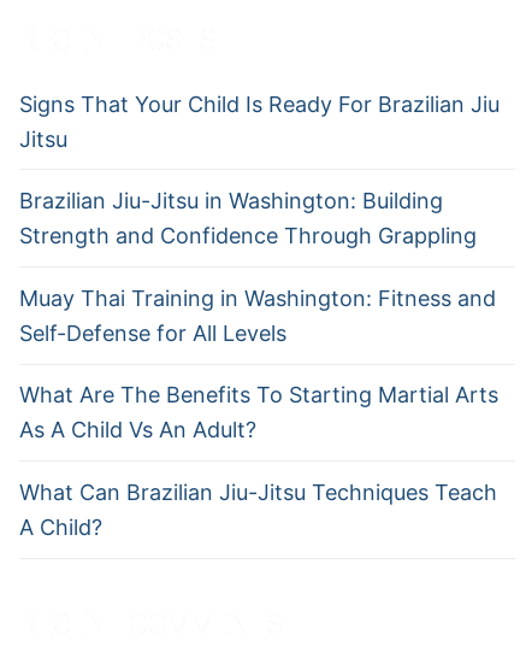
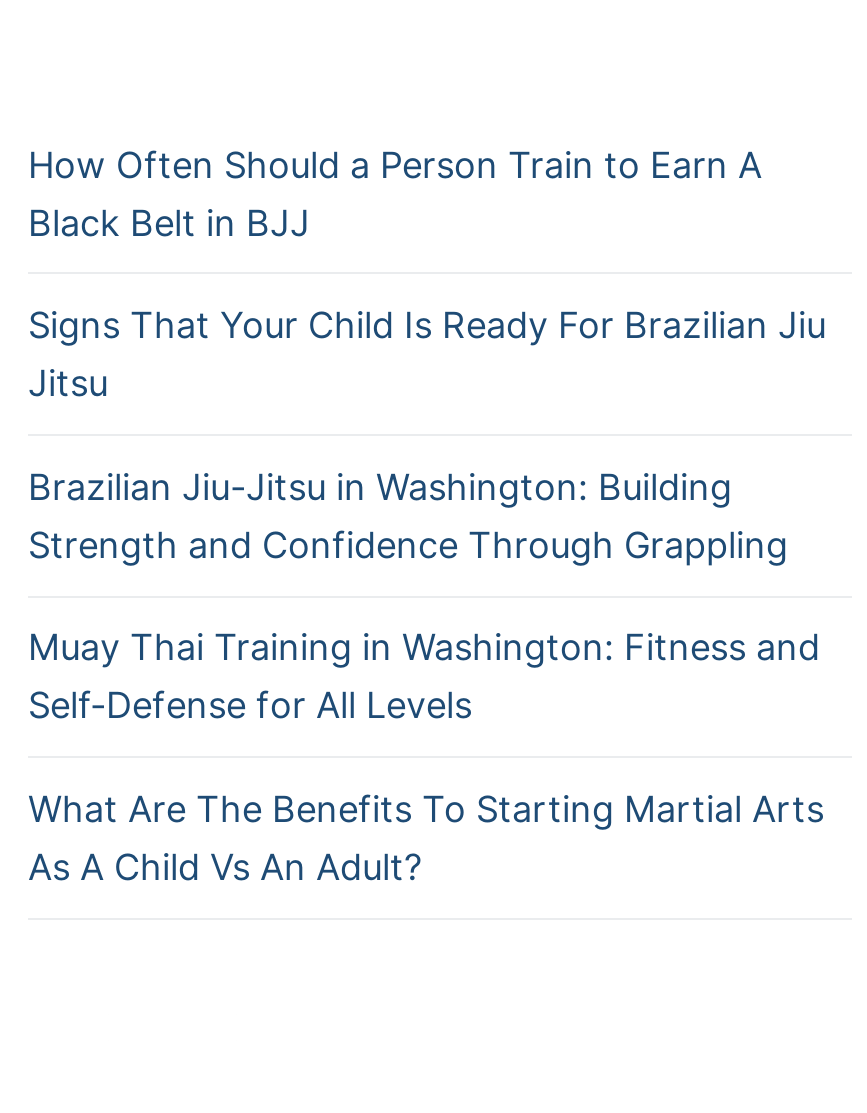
none -> [28,143,762,243] How Often Should a Person Train to Earn A | Black Belt in BJJ
moved [19,91,500,443] -> [28,304,826,888]: Signs That Your Child Is Ready For Brazilian Jiu | Jitsu | Brazilian Jiu-Jitsu in Washington: Building | Strength and Confidence Through Grappling | Muay Thai Training in Washington: Fitness and | Self-Defense for All Levels | What Are The Benefits To Starting Martial Arts | As A Child Vs An Adult?
[19,480,497,540] What Can Brazilian Jiu-Jitsu Techniques Teach | A Child? -> none

